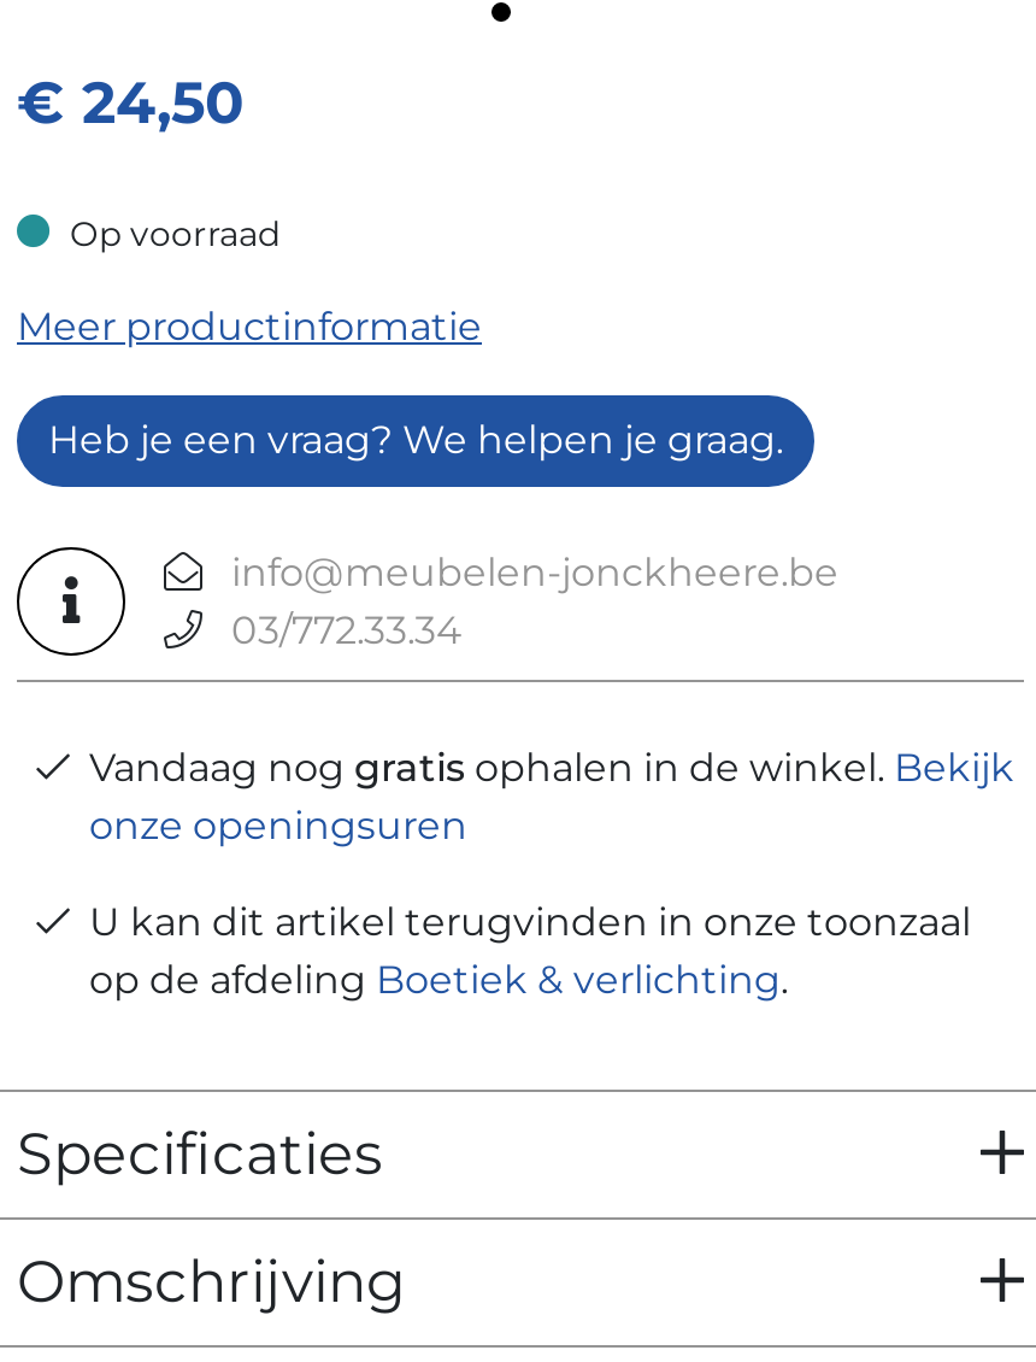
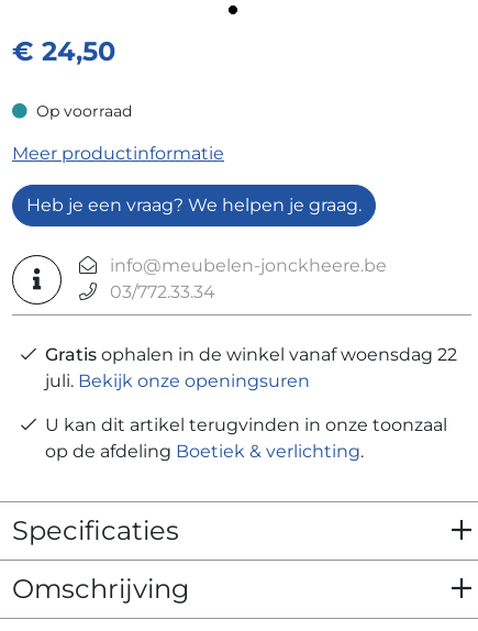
[89,745,1014,849] Vandaag nog gratis ophalen in de winkel. Bekijk | onze openingsuren -> [45,344,457,391] Gratis ophalen in de winkel vanaf woensdag 22 | juli. Bekijk onze openingsuren

